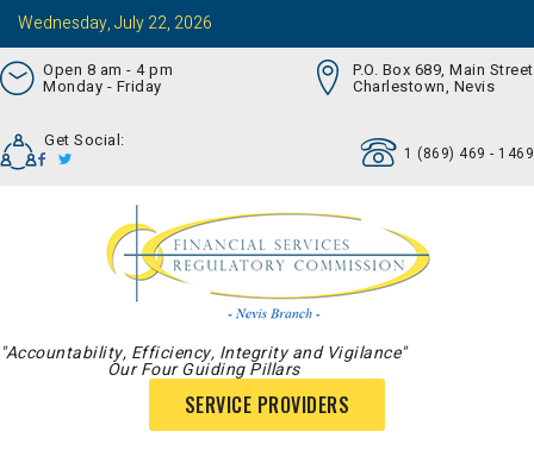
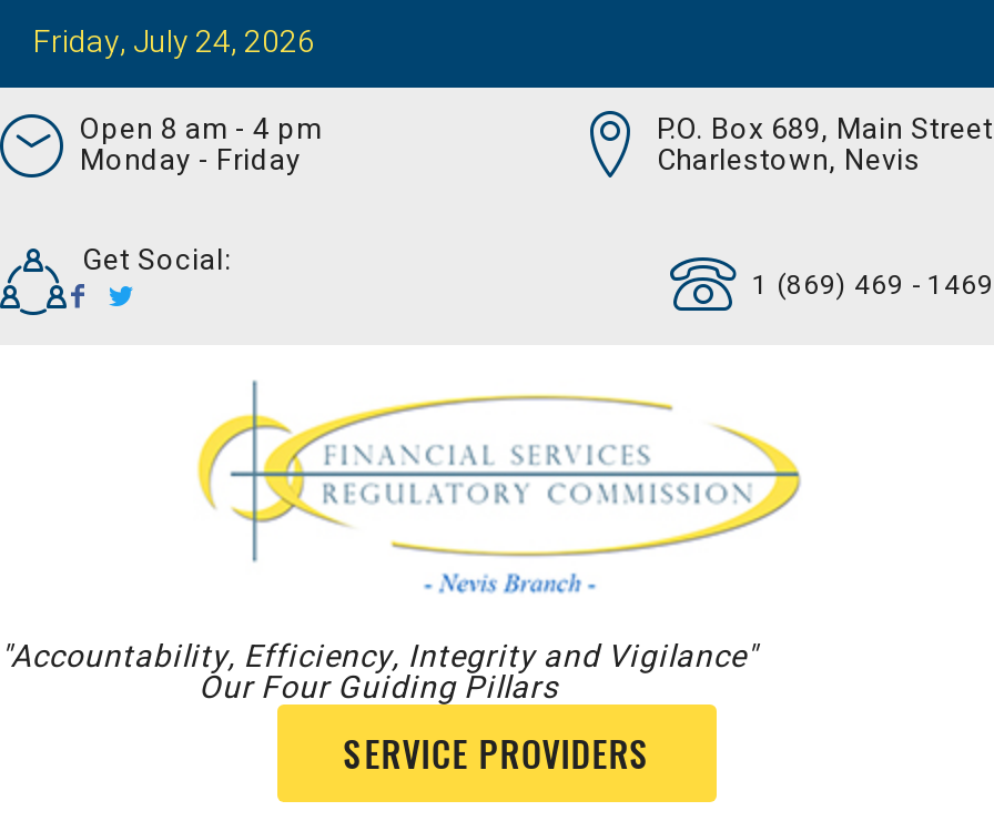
[18,11,212,36] Wednesday, July 22, 2026 -> [33,19,315,65] Friday, July 24, 2026

